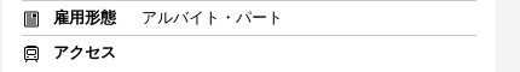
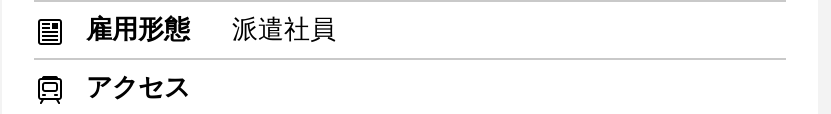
[141,8,283,26] アルバイト・パート -> [232,14,336,44] 派遣社員

